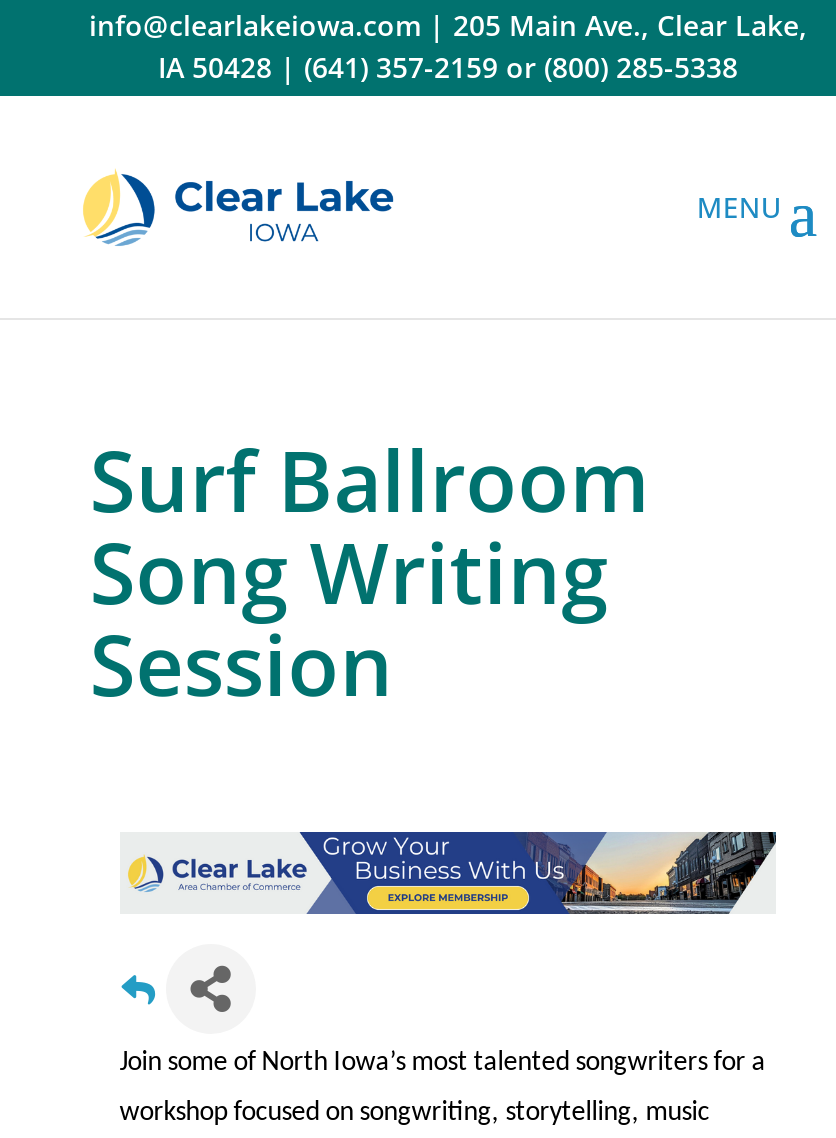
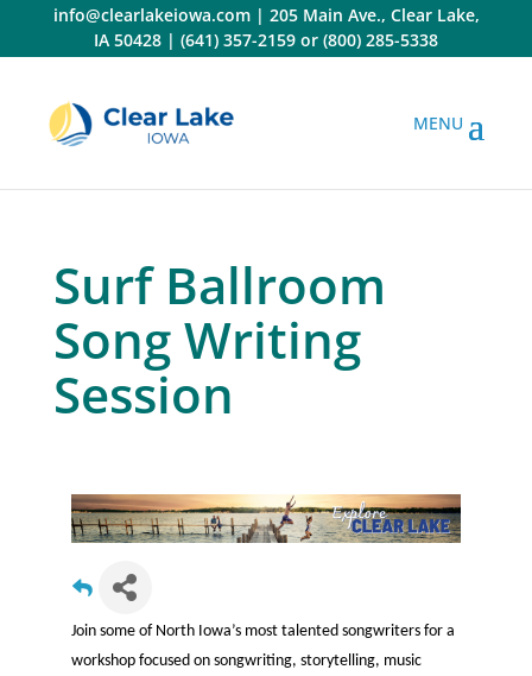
[120,830,778,916] [image] -> [70,493,462,544] [image]

